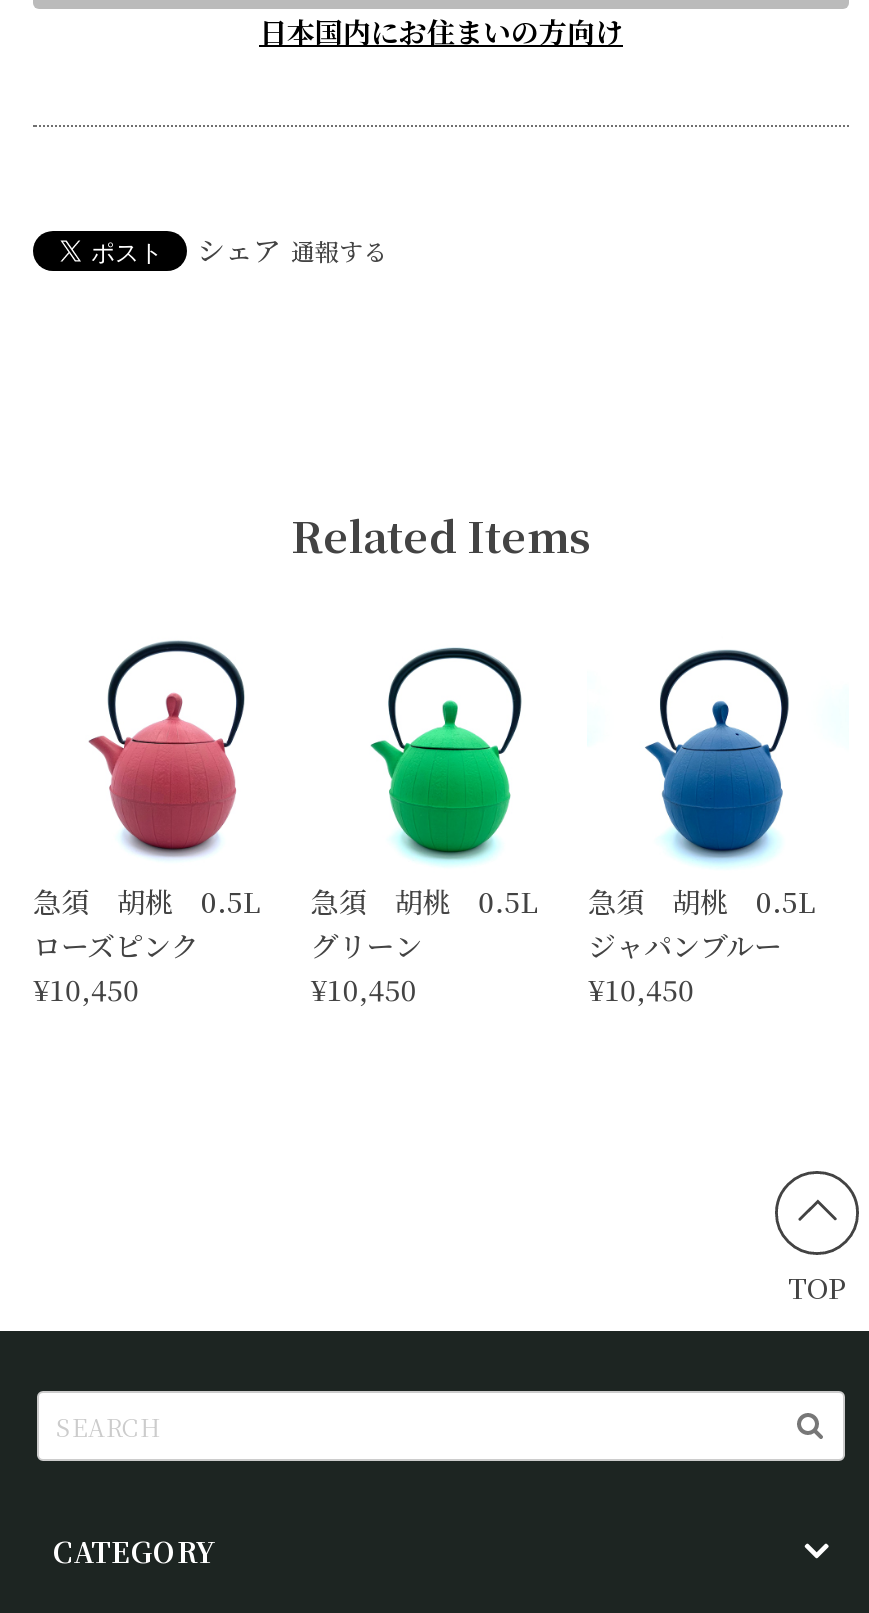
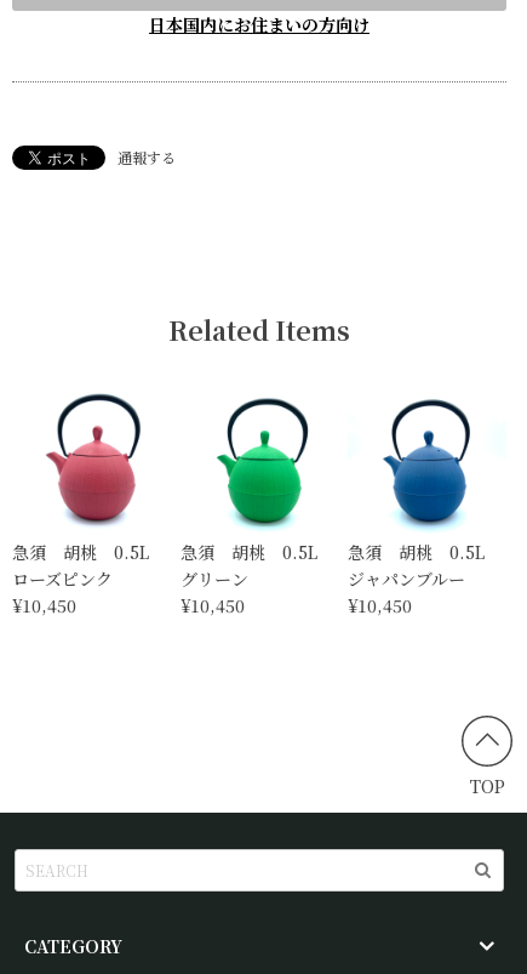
[197,229,387,269] シェア 通報する -> [118,147,176,167] 通報する

